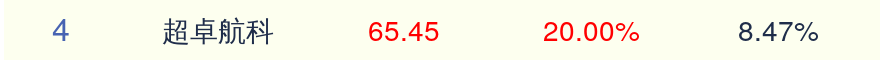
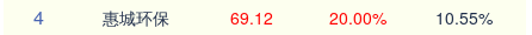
[162,10,440,50] 超卓航科 | 65.45 -> [103,6,273,29] 惠城环保 | 69.12
[738,10,818,50] 8.47% -> [435,6,492,29] 10.55%

